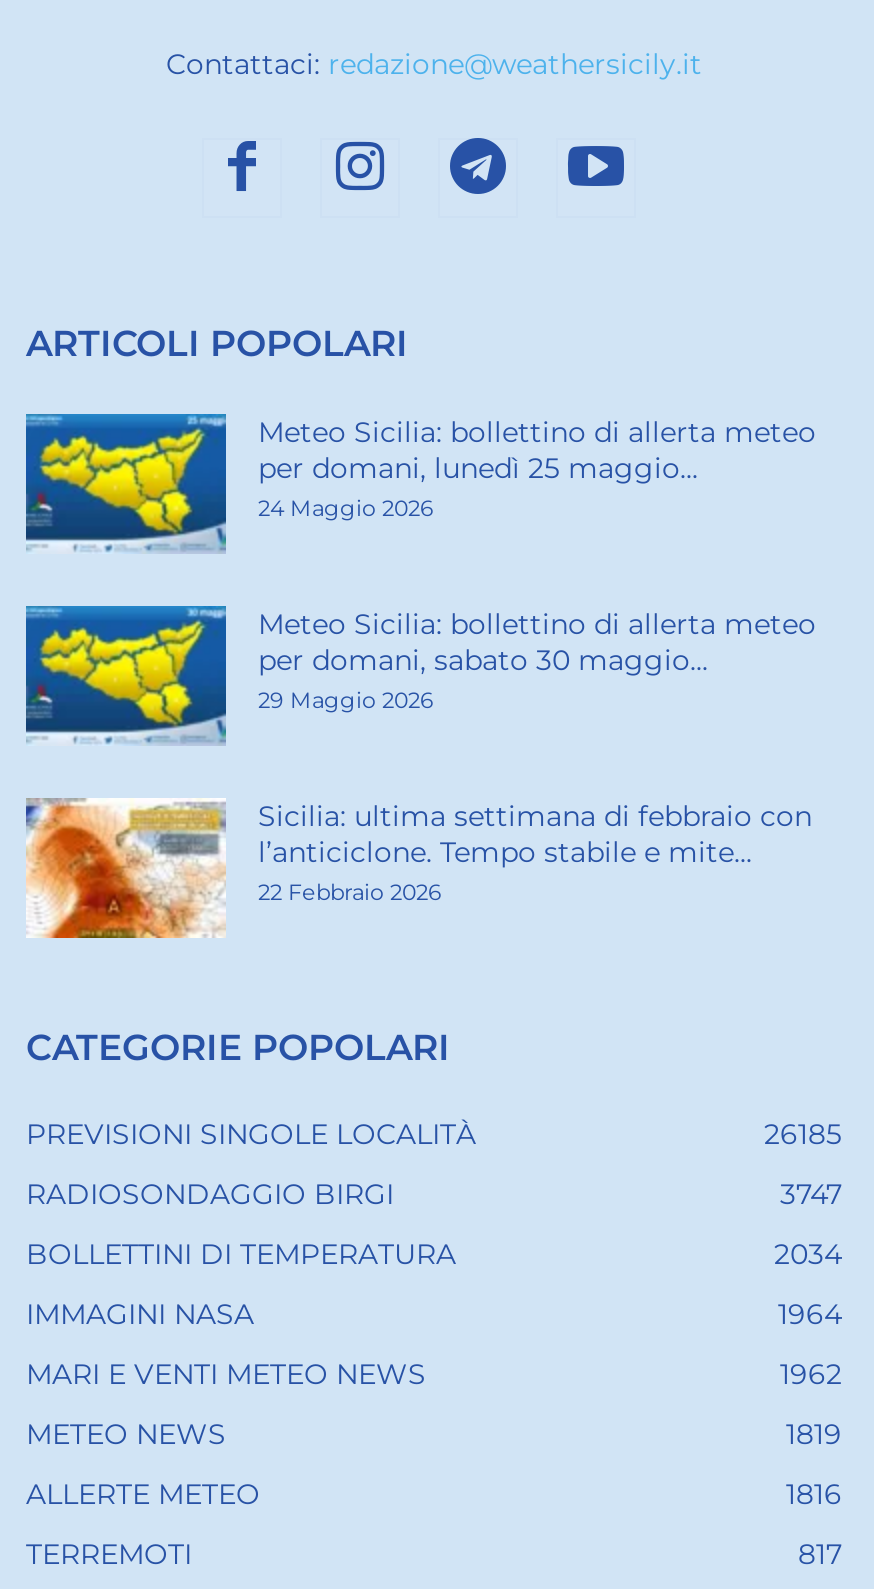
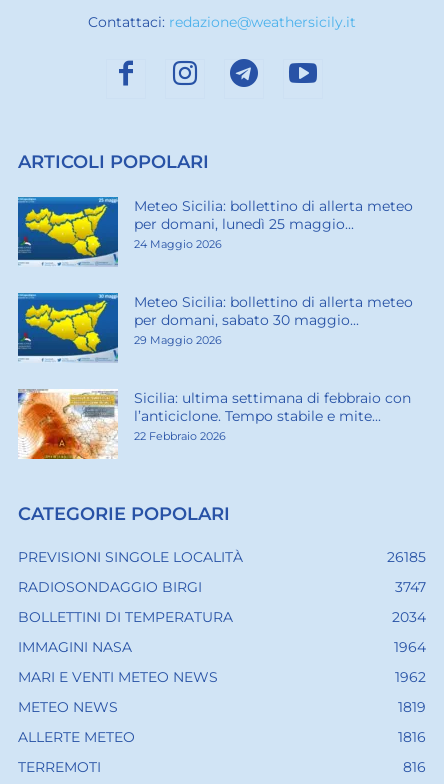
[798,1535,842,1571] 817 -> [403,758,426,776] 816

